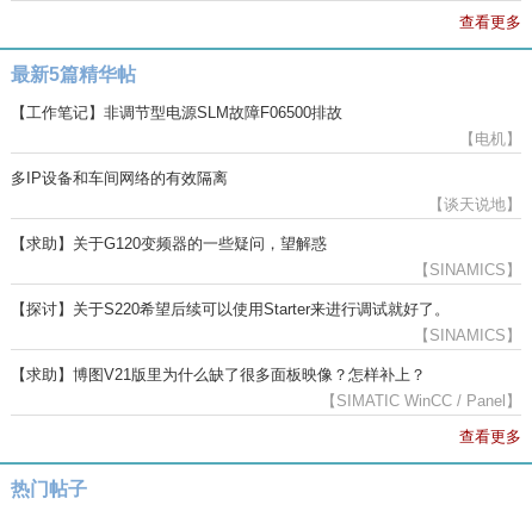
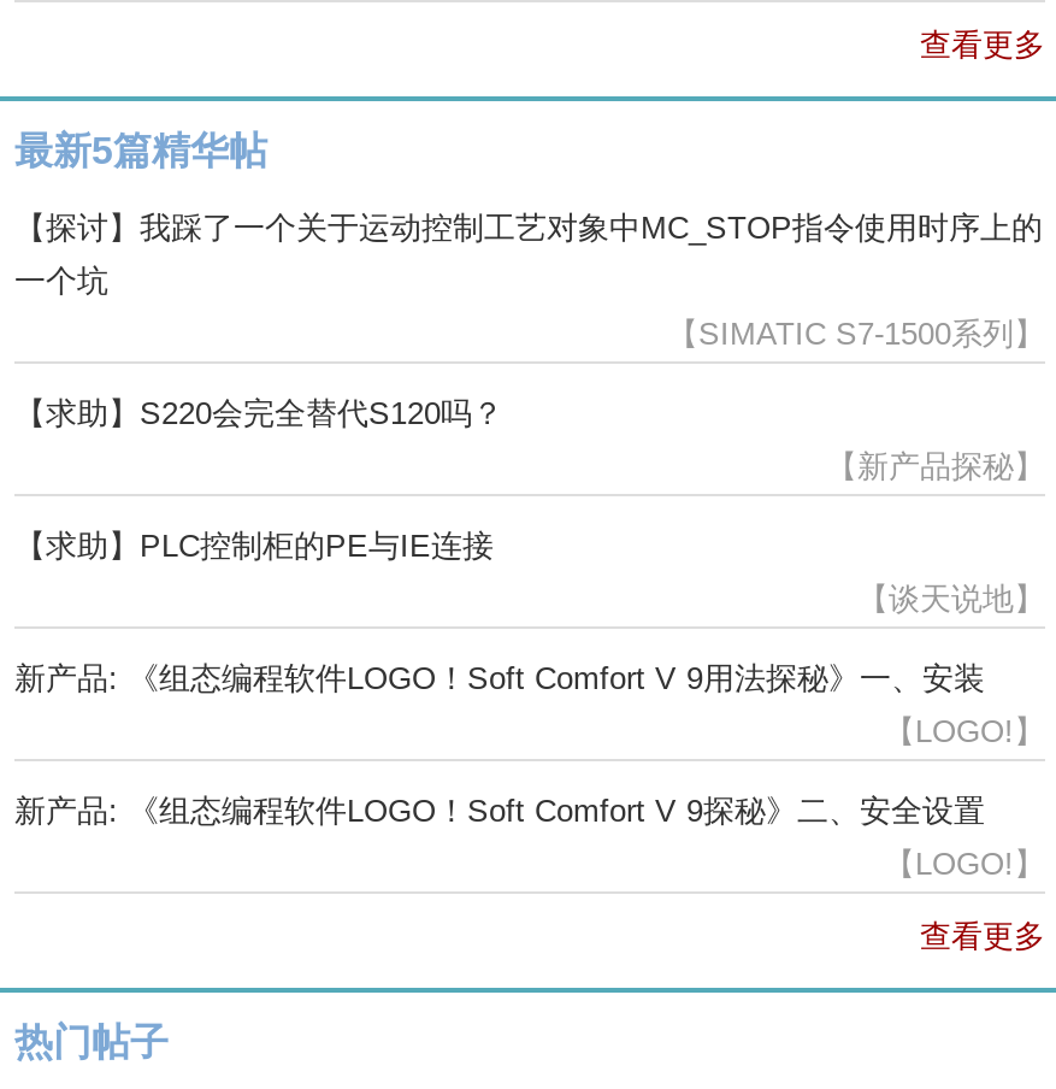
[11,104,521,187] 【工作笔记】非调节型电源SLM故障F06500排故 | 【电机】 | 多IP设备和车间网络的有效隔离 -> [14,210,1045,564] 【探讨】我踩了一个关于运动控制工艺对象中MC_STOP指令使用时序上的 | 一个坑 | 【SIMATIC S7-1500系列】 | 【求助】S220会完全替代S120吗？ | 【新产品探秘】 | 【求助】PLC控制柜的PE与IE连接
moved [428,195,521,213] -> [857,581,1045,617]: 【谈天说地】
[11,235,521,410] 【求助】关于G120变频器的一些疑问，望解惑 | 【SINAMICS】 | 【探讨】关于S220希望后续可以使用Starter来进行调试就好了。 | 【SINAMICS】 | 【求助】博图V21版里为什么缺了很多面板映像？怎样补上？ | 【SIMATIC WinCC / Panel】 -> [14,660,1045,882] 新产品: 《组态编程软件LOGO！Soft Comfort V 9用法探秘》一、安装 | 【LOGO!】 | 新产品: 《组态编程软件LOGO！Soft Comfort V 9探秘》二、安全设置 | 【LOGO!】

